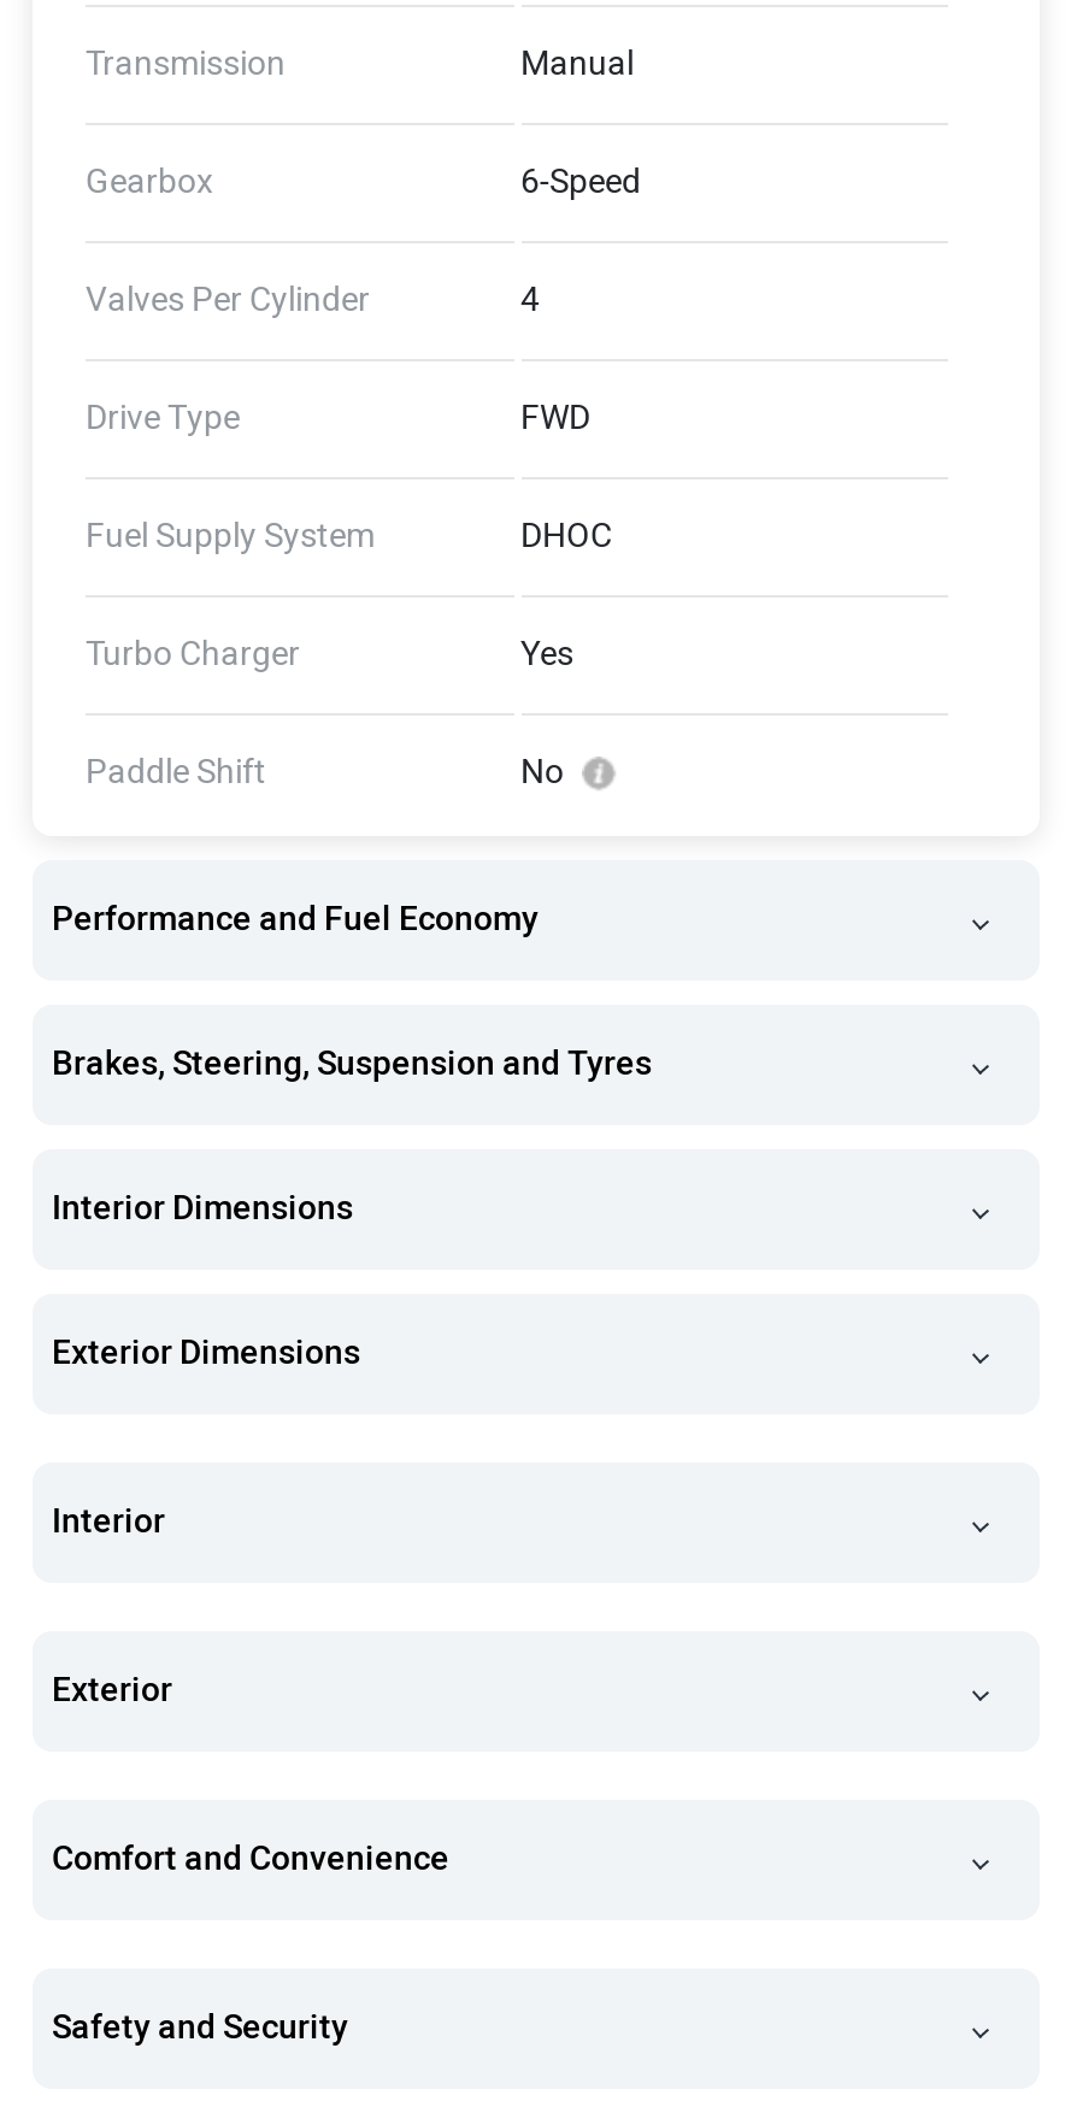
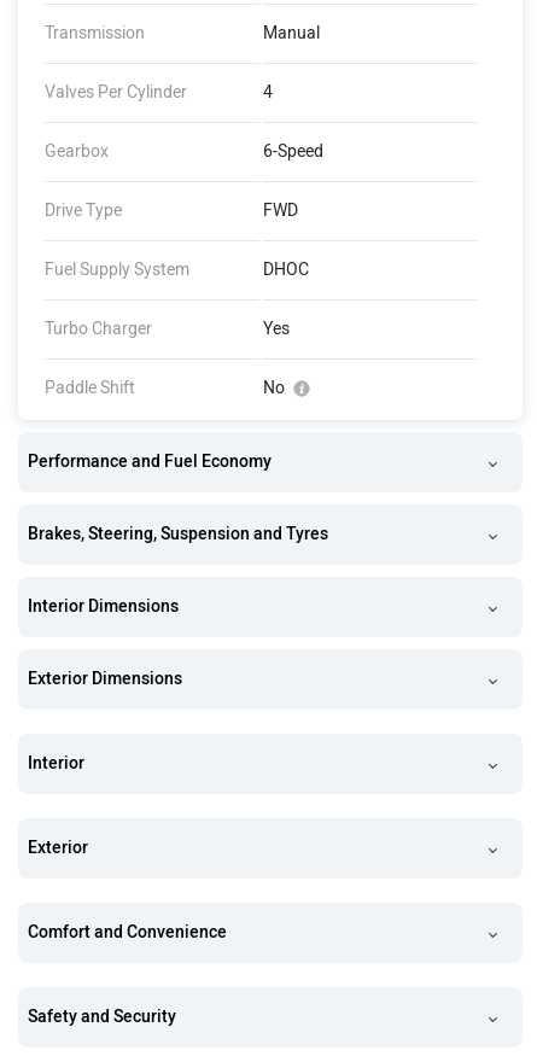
moved [86,161,641,202] -> [45,141,323,162]: Gearbox | 6-Speed
moved [86,279,540,320] -> [45,82,272,103]: Valves Per Cylinder | 4

